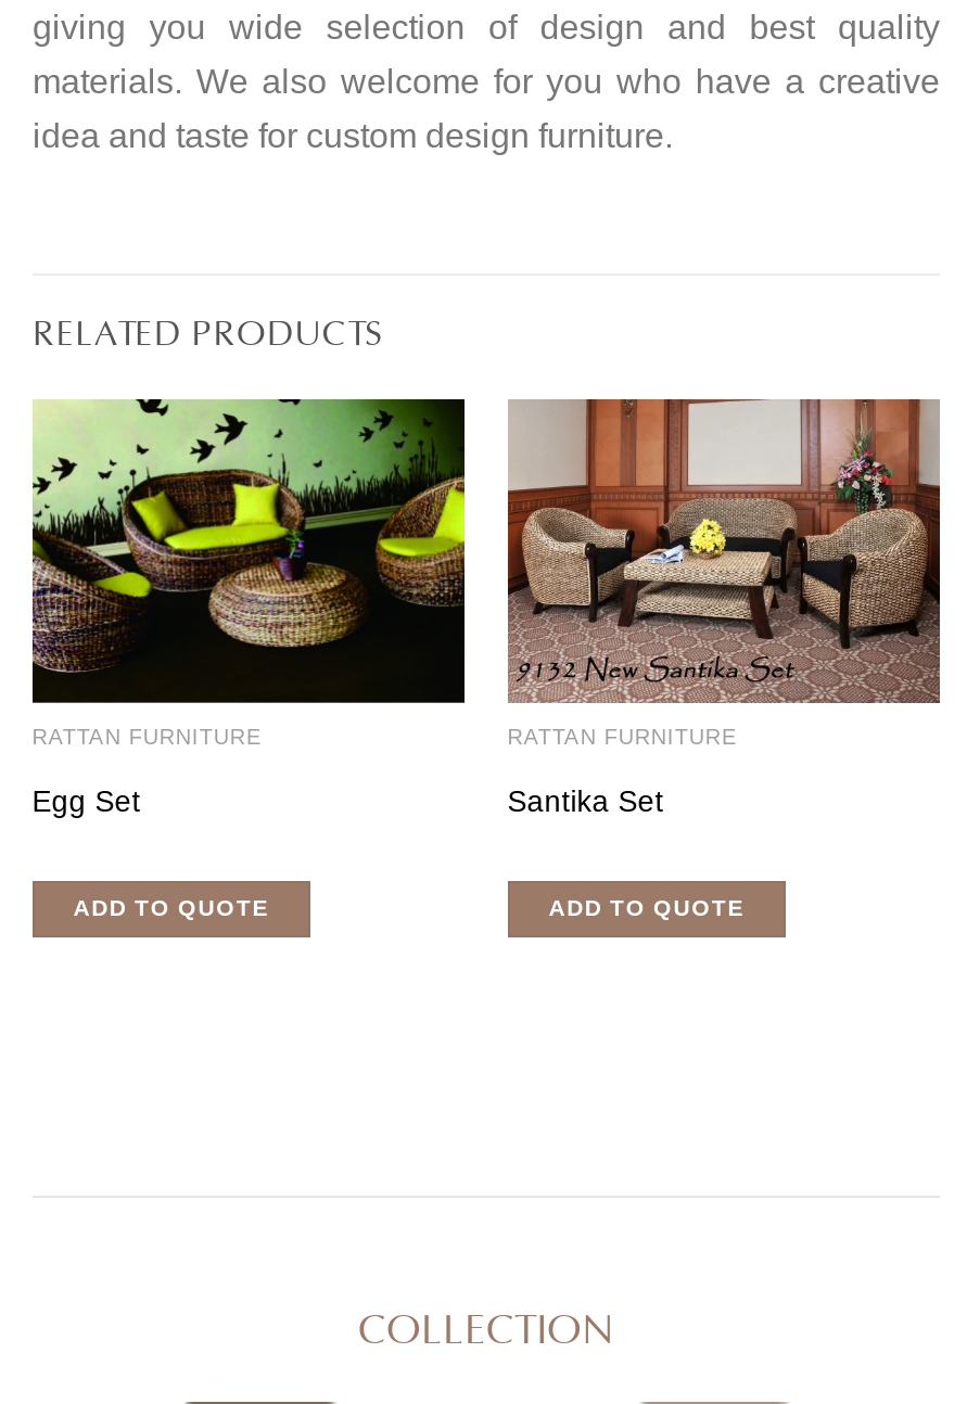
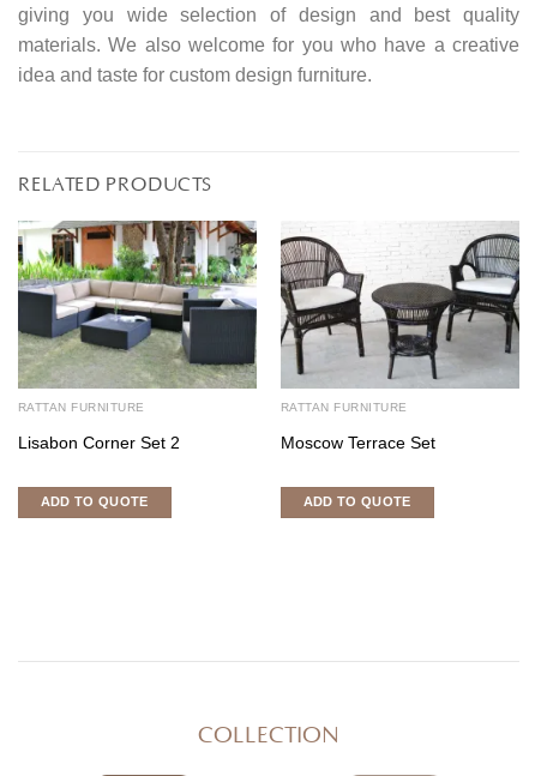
[32,397,467,819] [image] | Egg Set -> [17,219,258,453] [image] | Lisabon Corner Set 2
[506,397,940,819] [image] | Santika Set -> [279,221,521,453] [image] | Moscow Terrace Set

